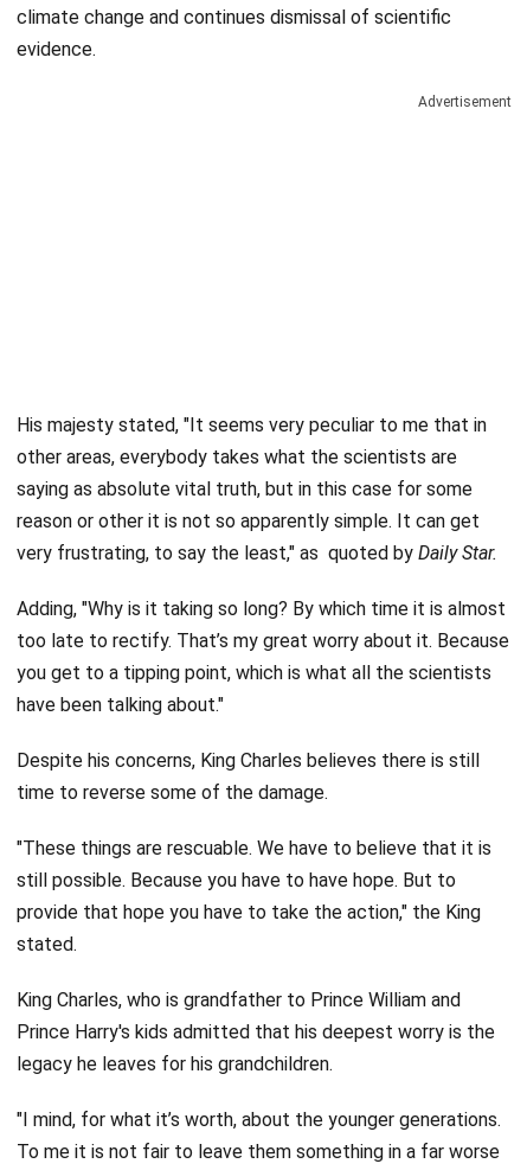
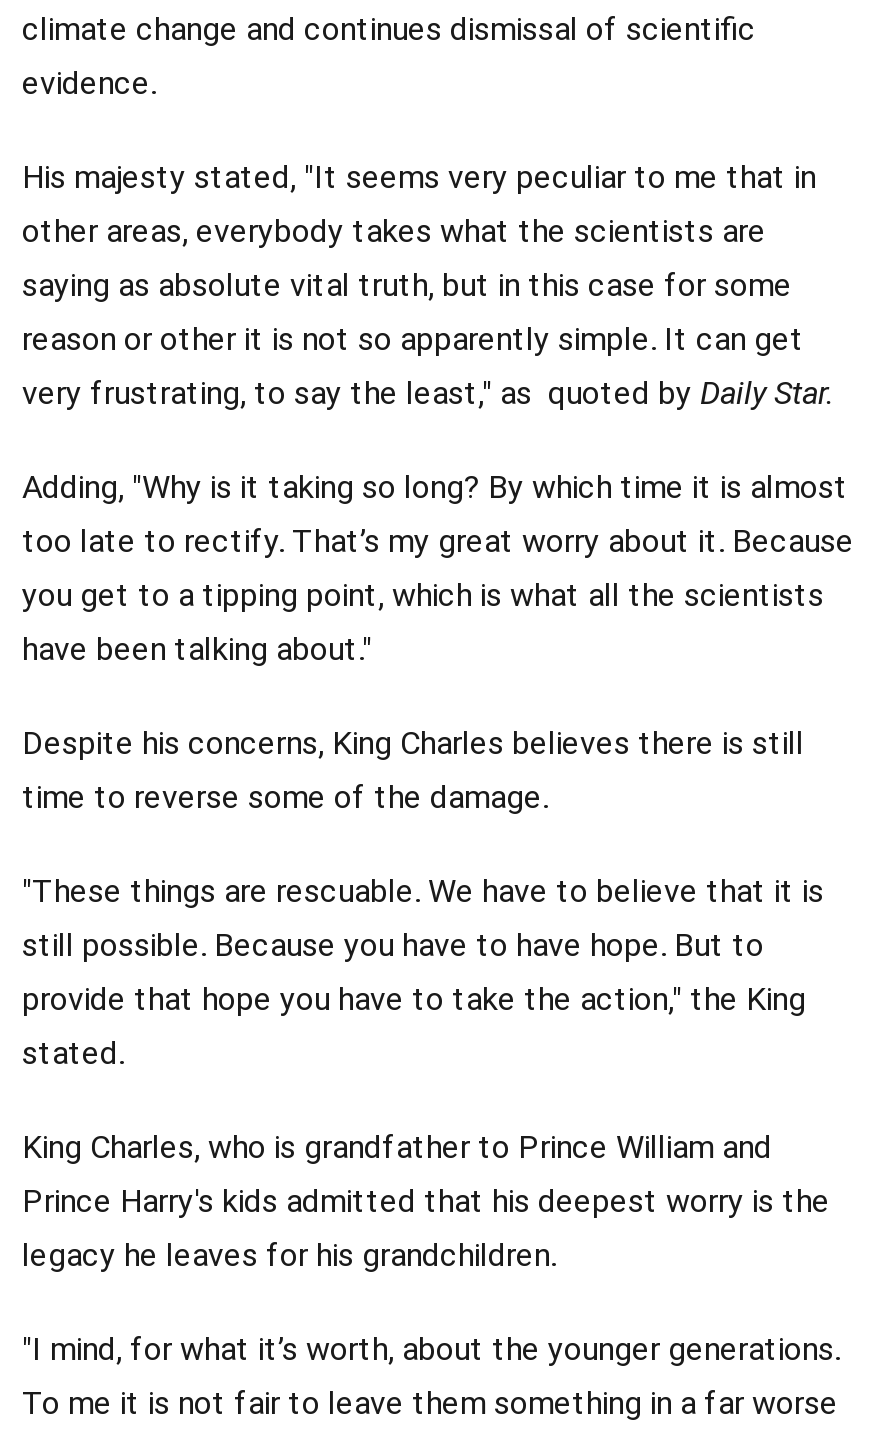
[418,94,512,110] Advertisement -> none

